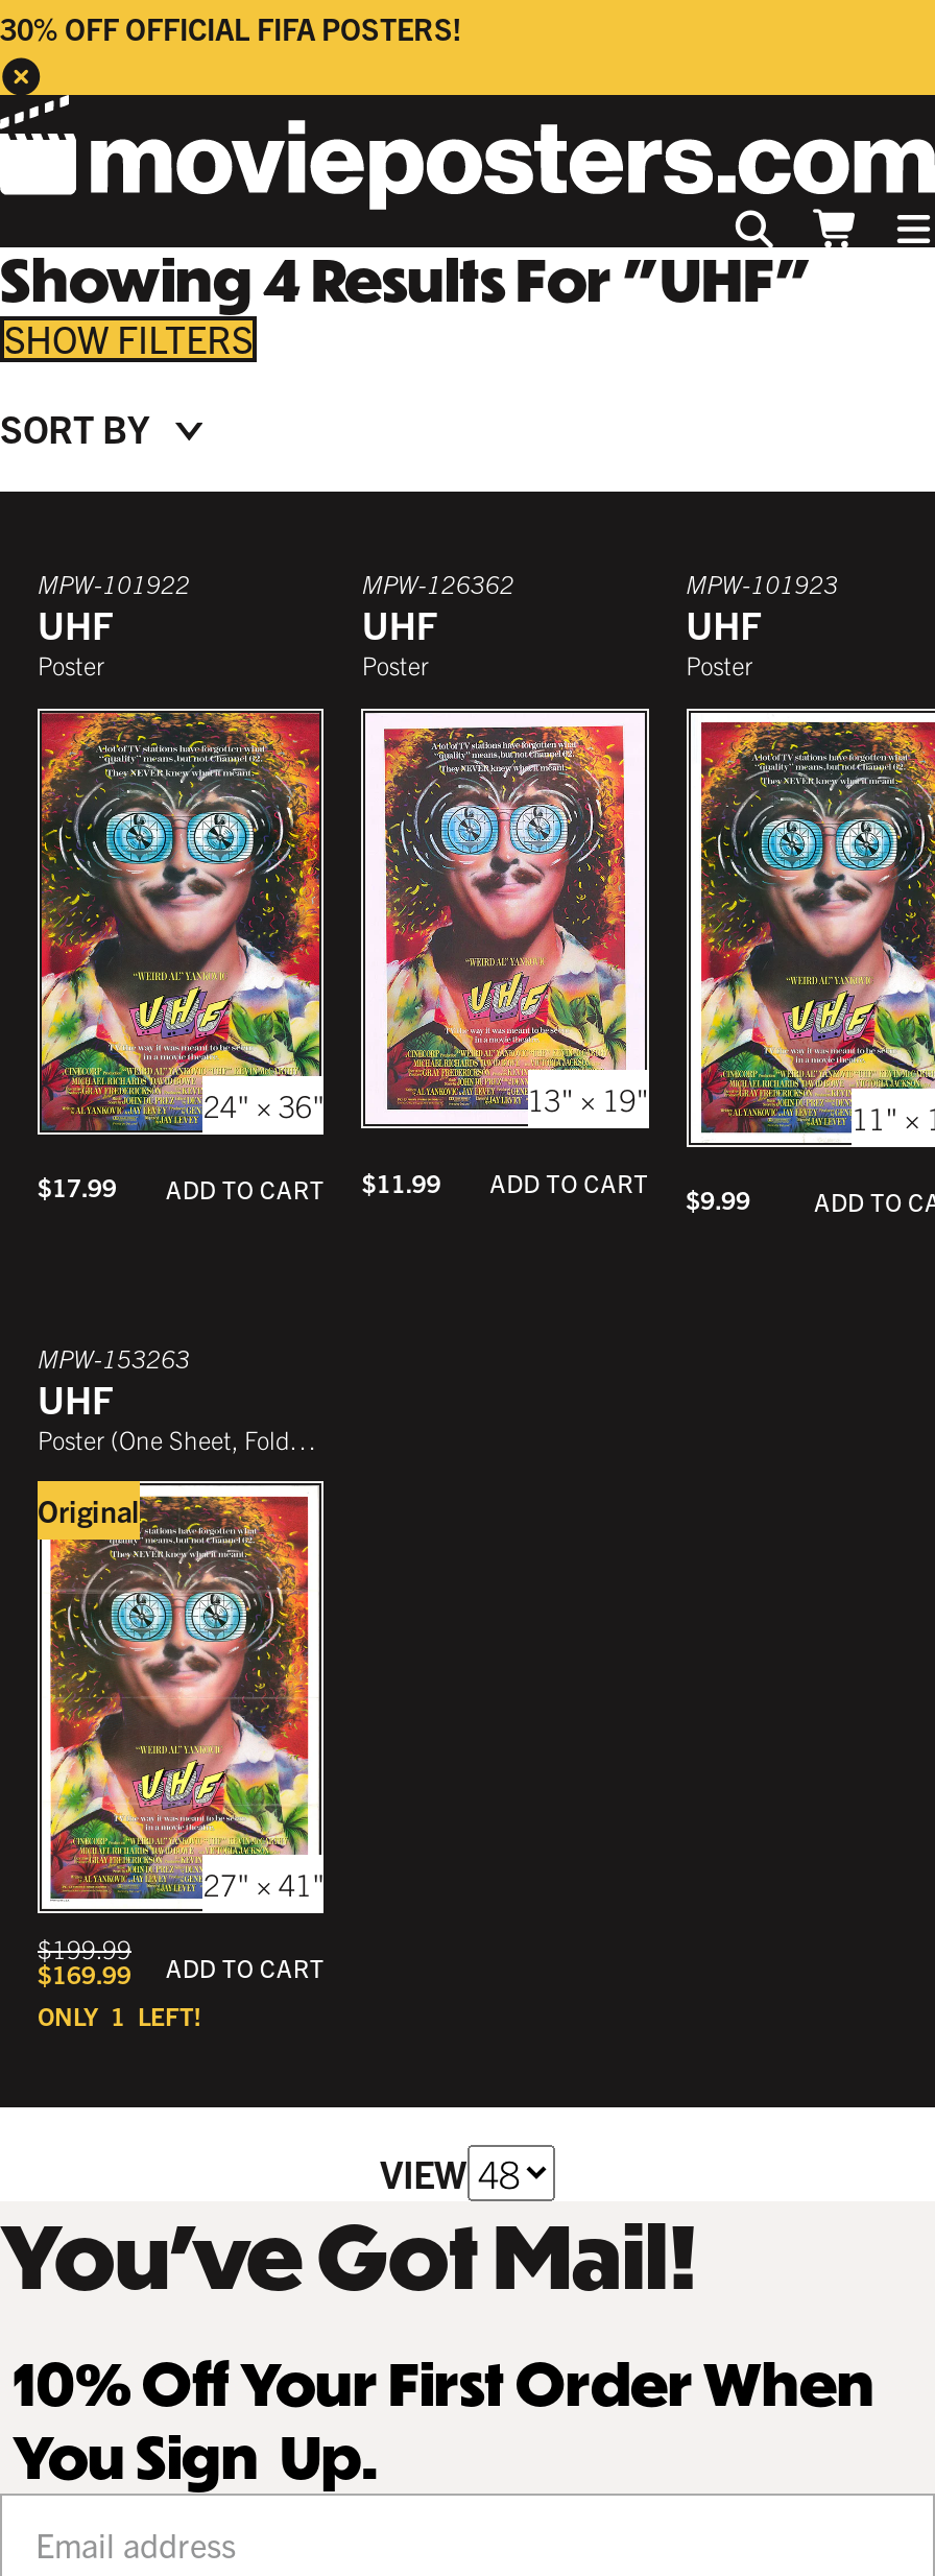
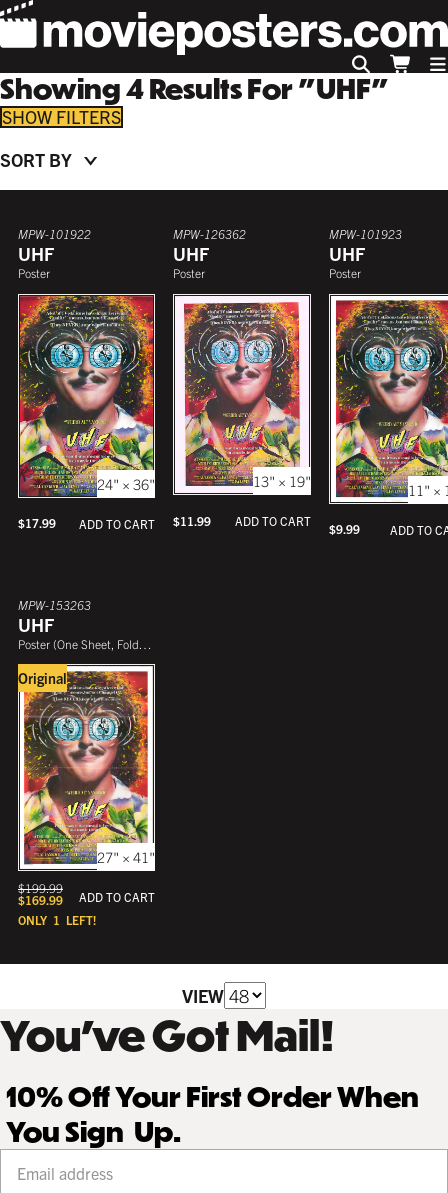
[0,9,461,47] 30% OFF OFFICIAL FIFA POSTERS! -> none

